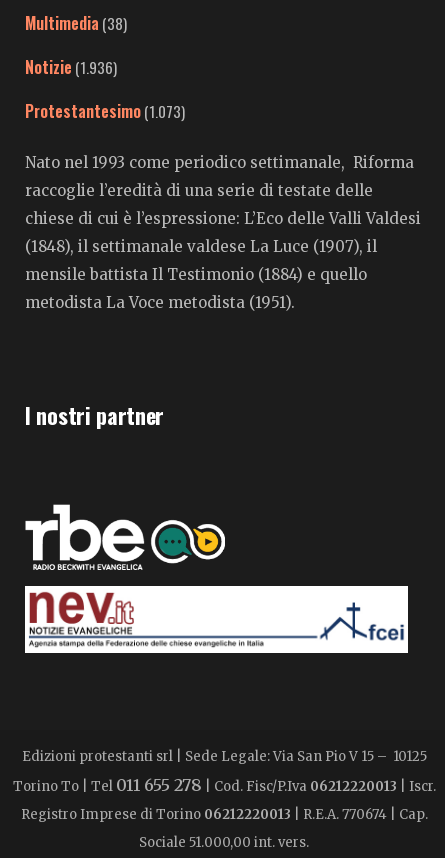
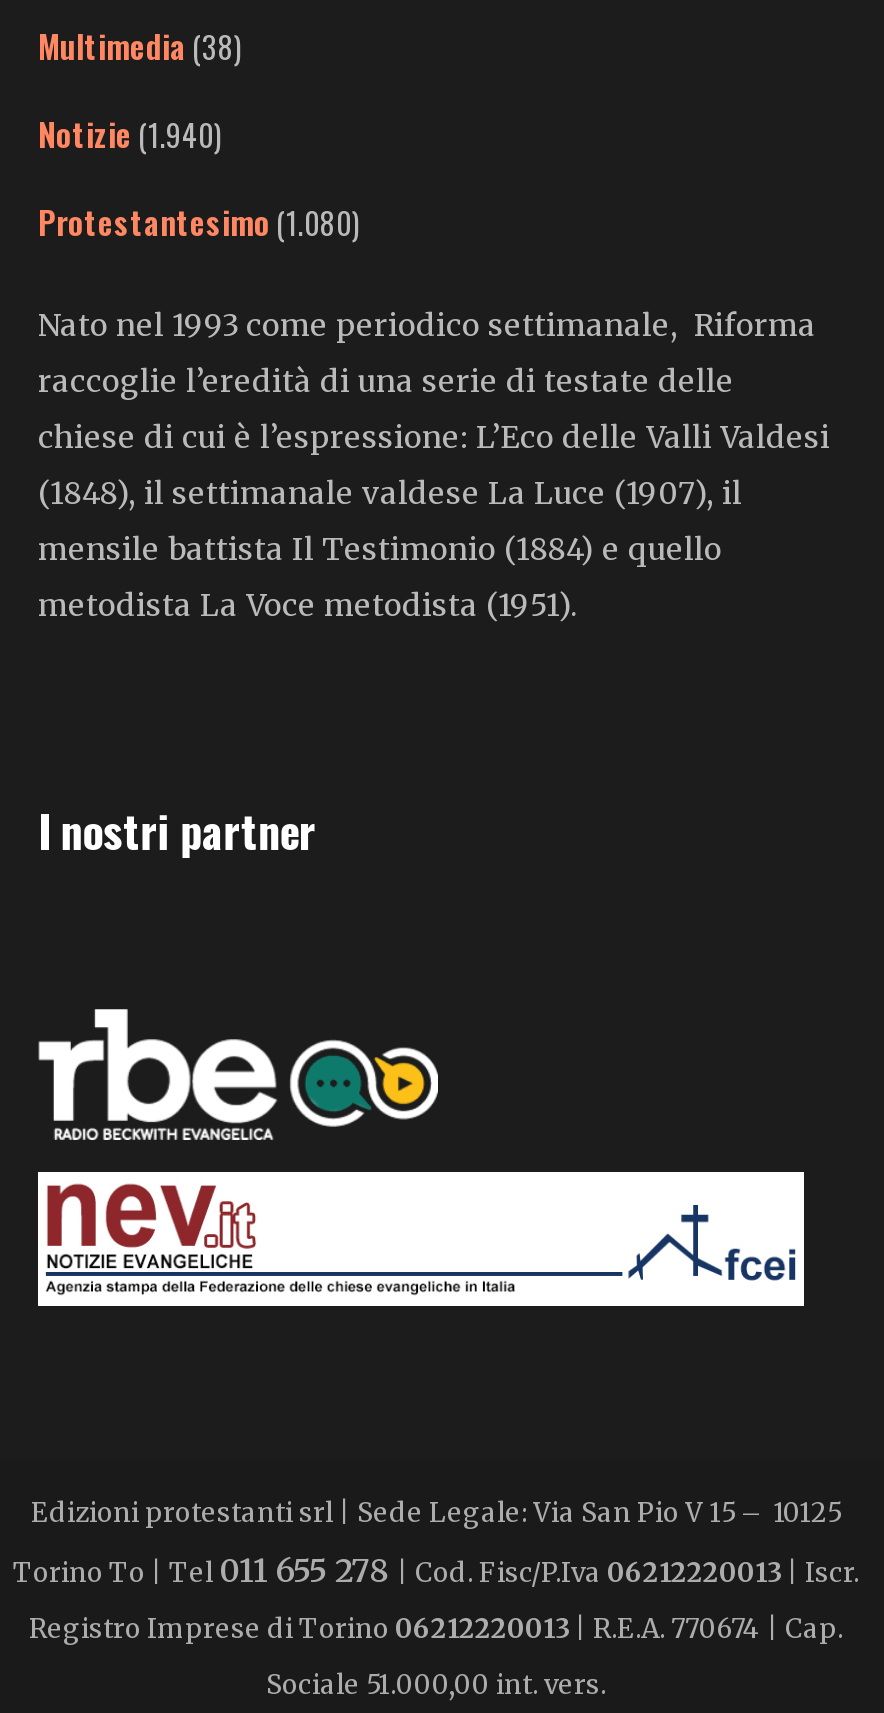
[25,55,117,79] Notizie (1.936) -> [38,110,222,158] Notizie (1.940)
[25,99,185,123] Protestantesimo (1.073) -> [38,198,360,246] Protestantesimo (1.080)

